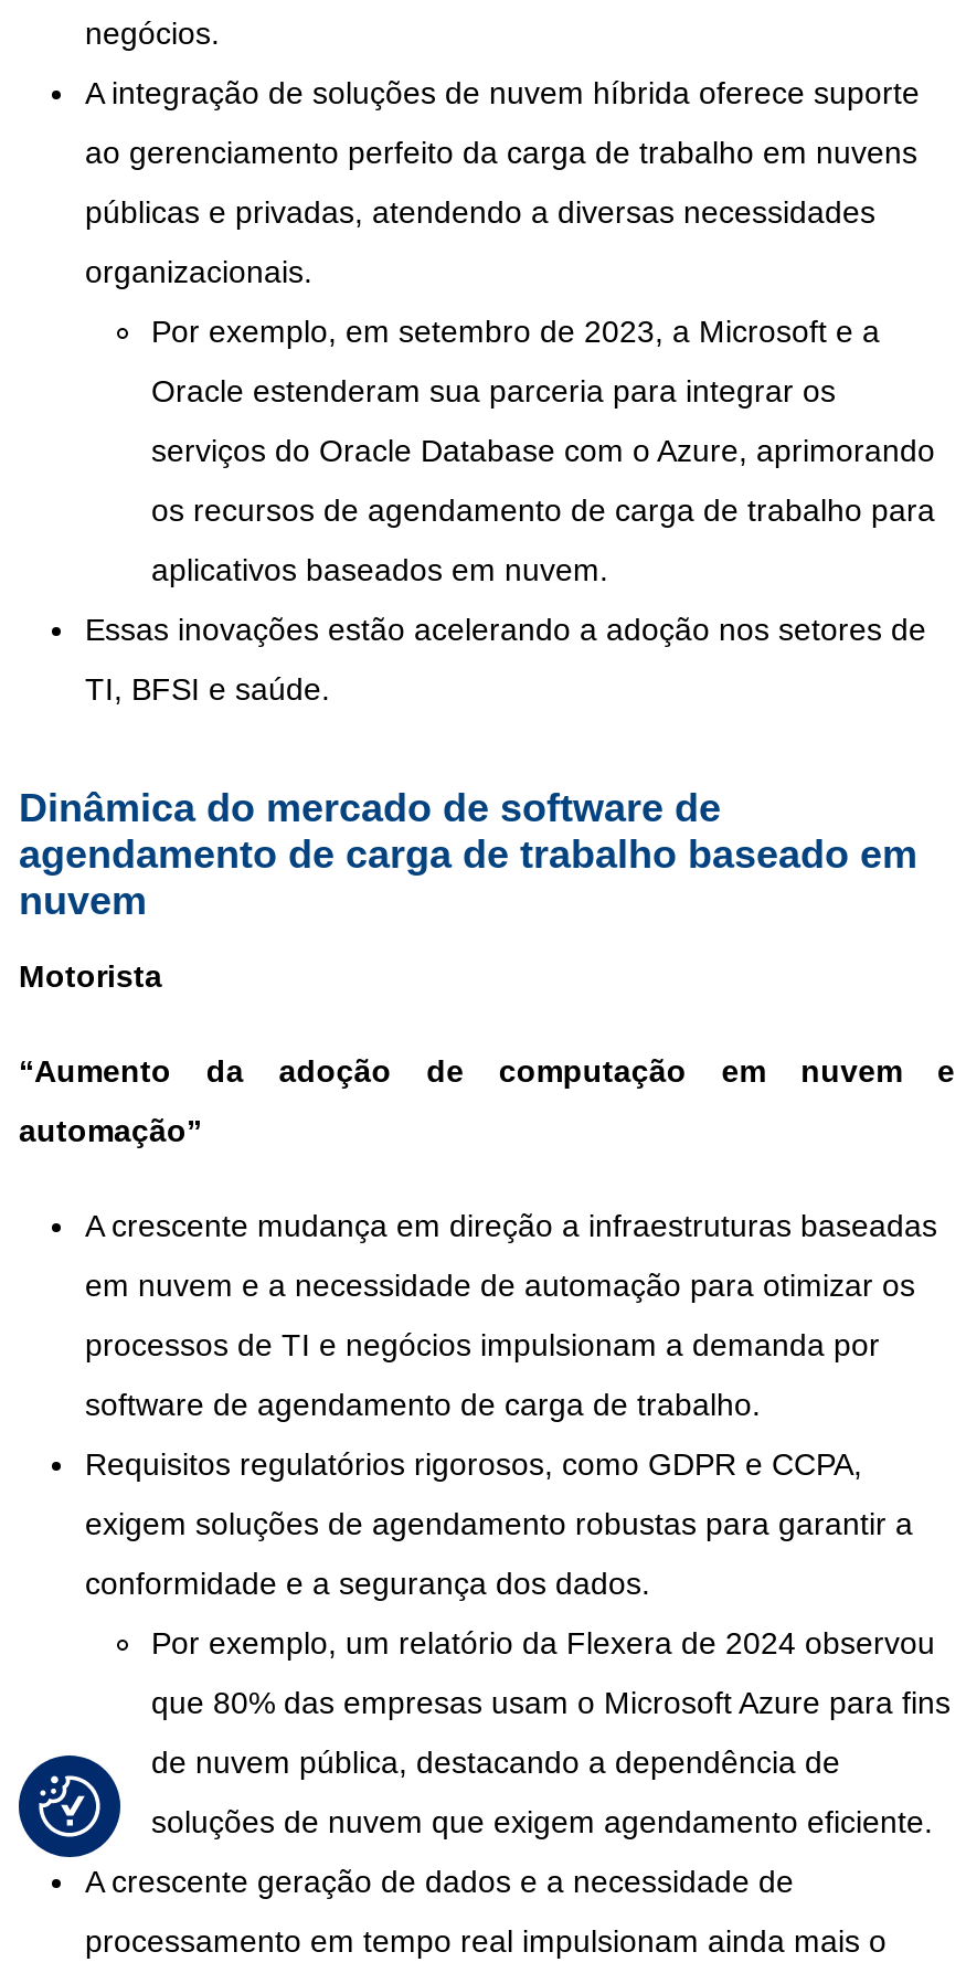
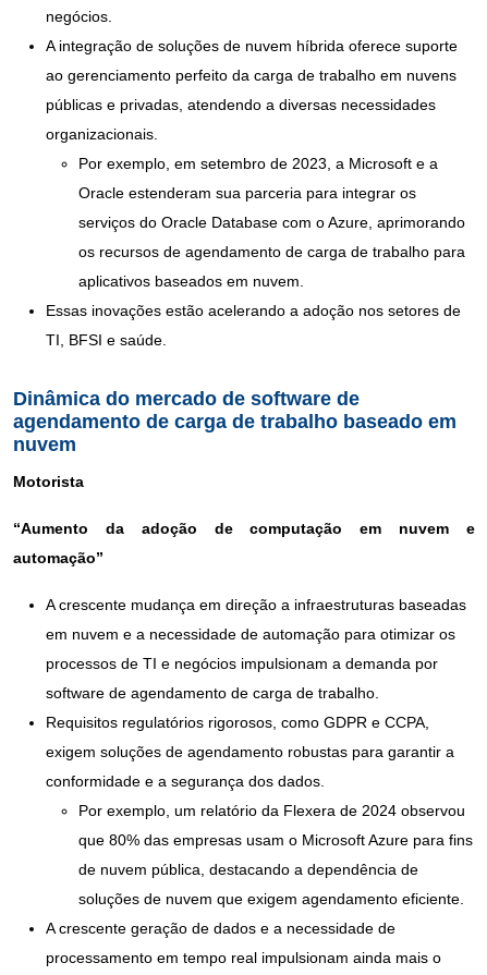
[17,1753,123,1859] [image] -> none

